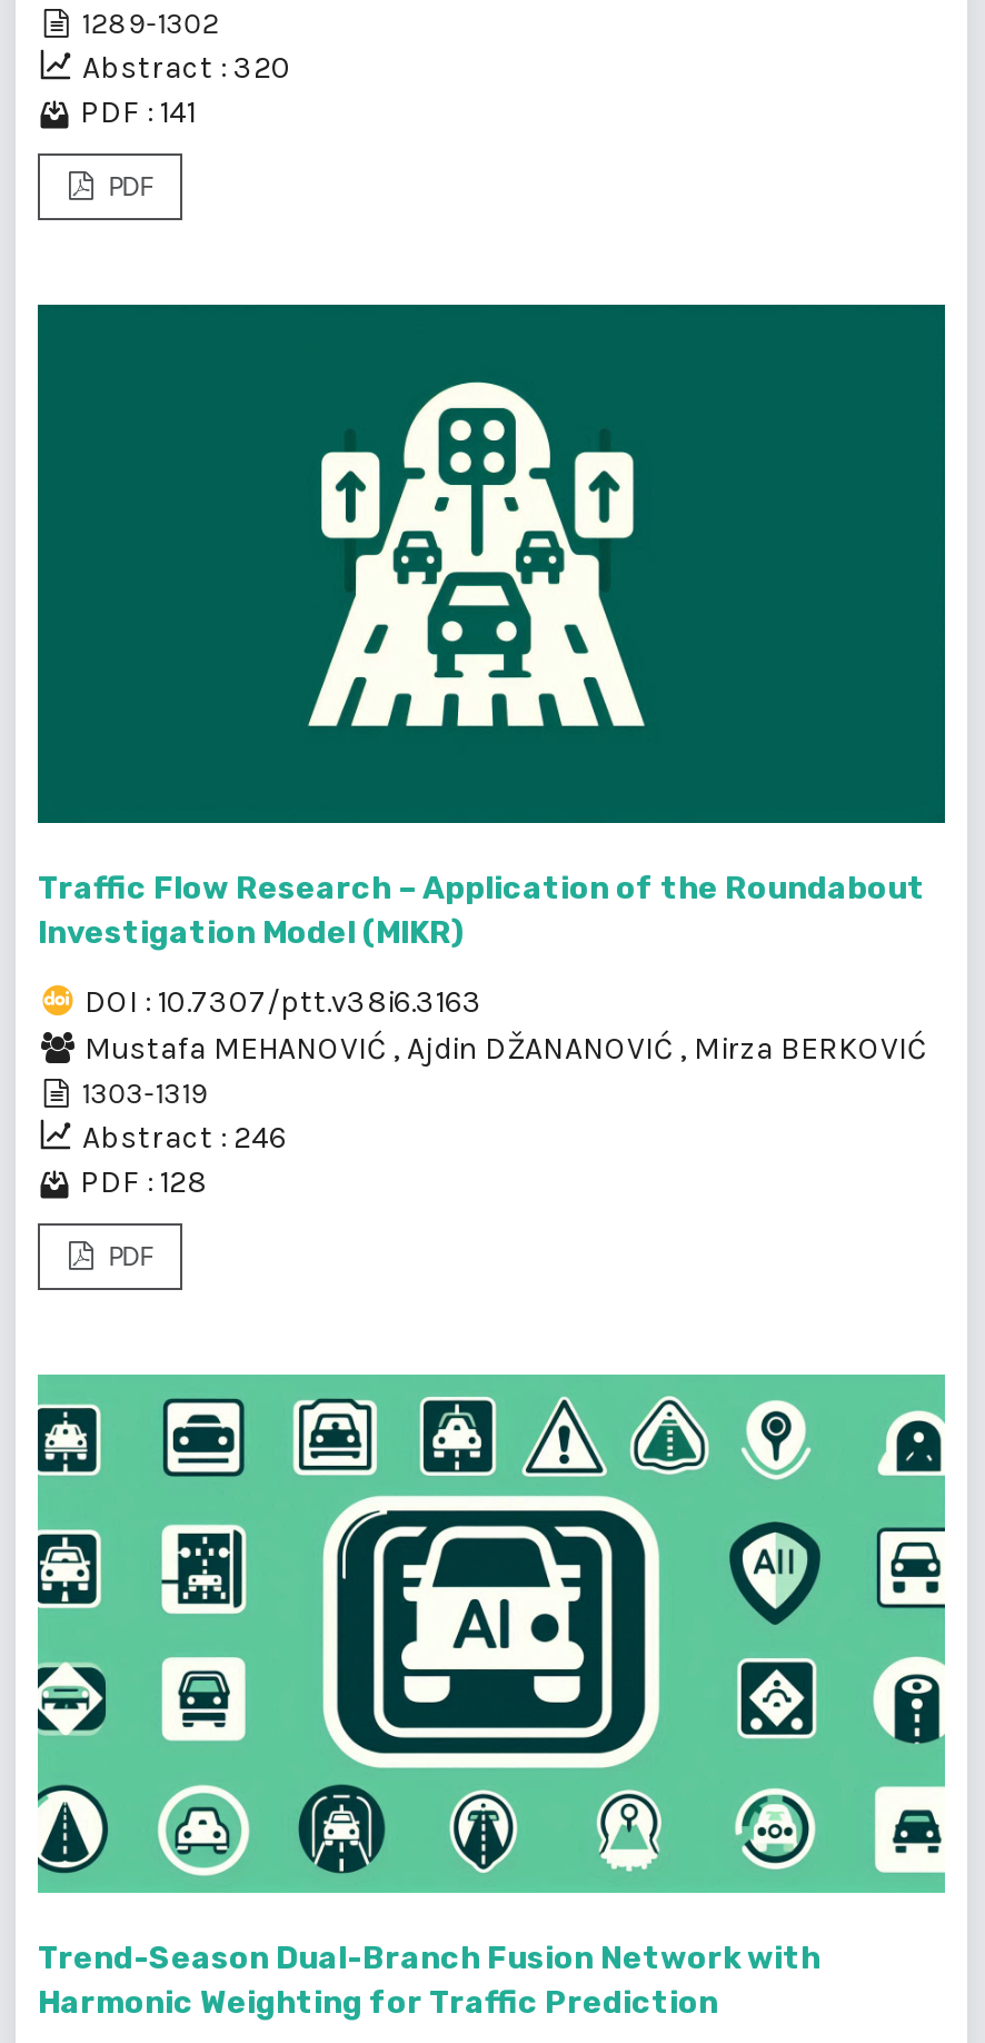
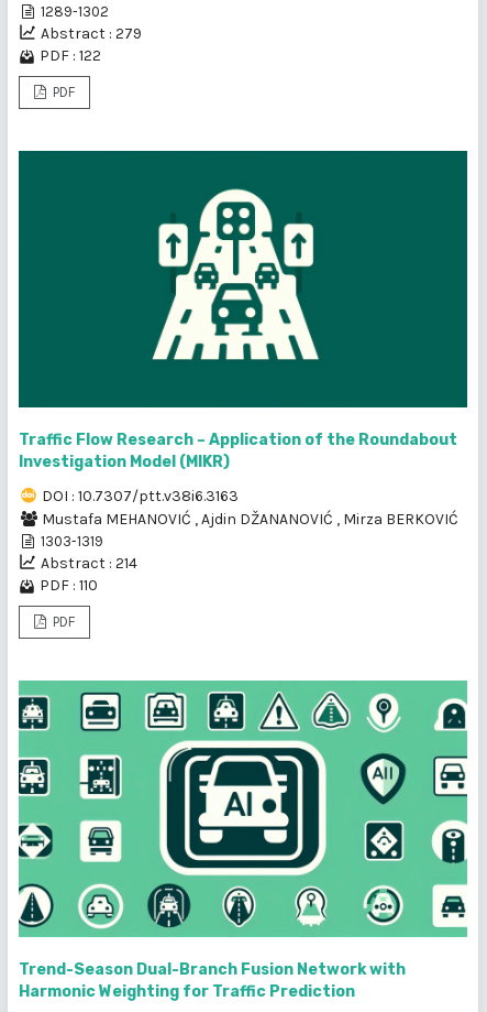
[82,49,291,87] Abstract : 320 -> [41,24,142,43] Abstract : 279
[80,94,196,131] PDF : 141 -> [40,46,101,65] PDF : 122
[82,1119,287,1157] Abstract : 246 -> [41,554,137,573] Abstract : 214
[80,1164,207,1202] PDF : 128 -> [40,576,98,595] PDF : 110

